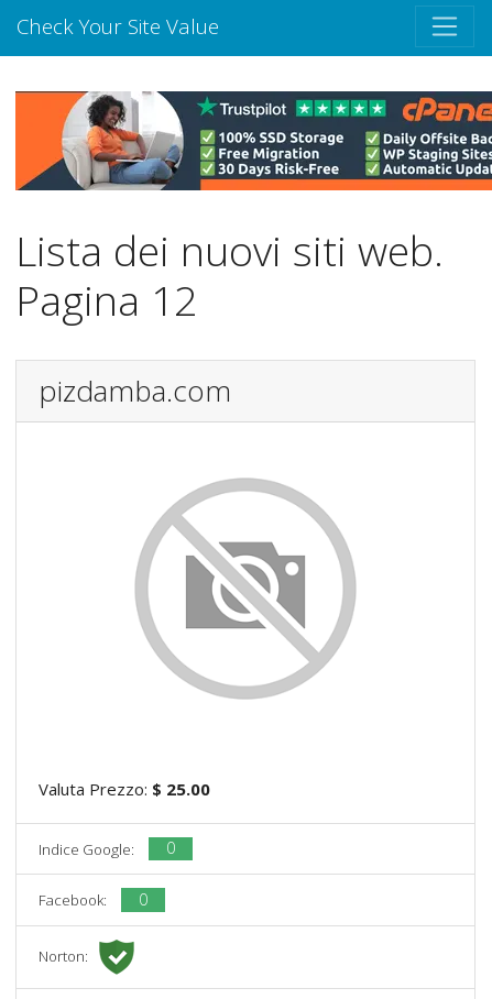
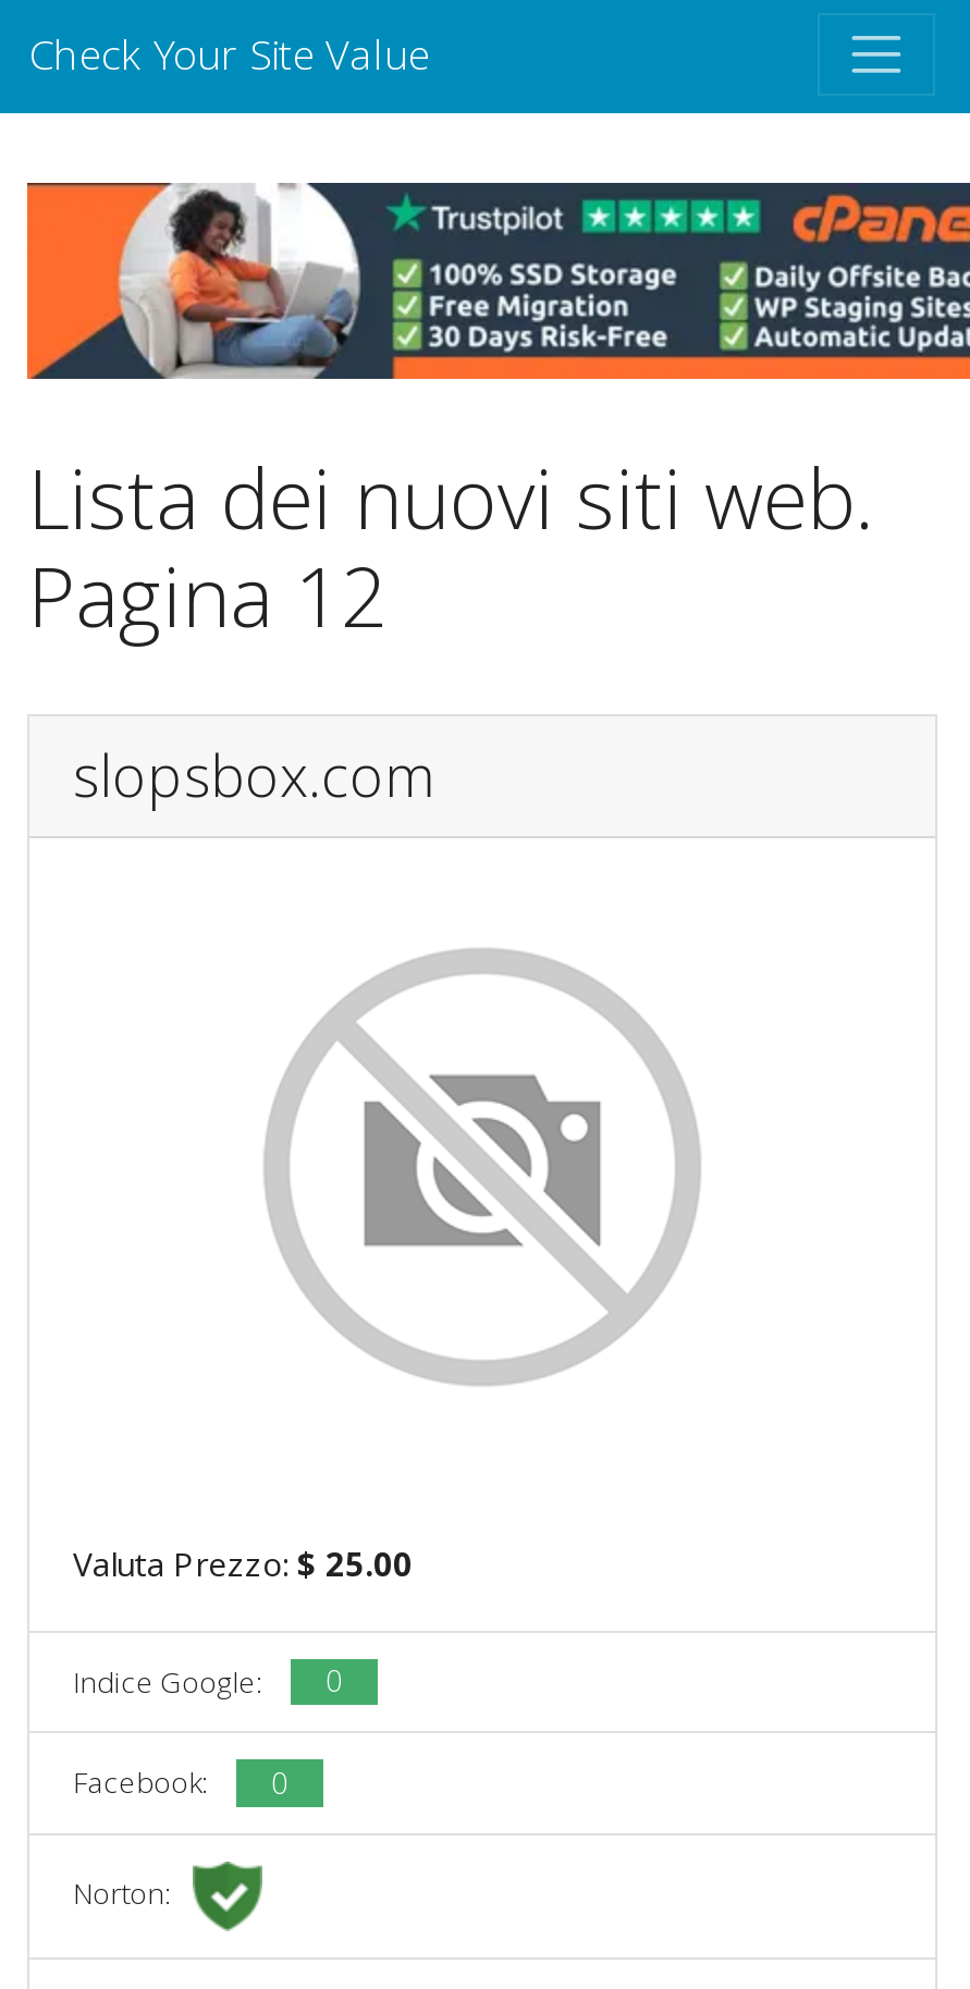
[39,371,231,411] pizdamba.com -> [73,737,437,815] slopsbox.com

